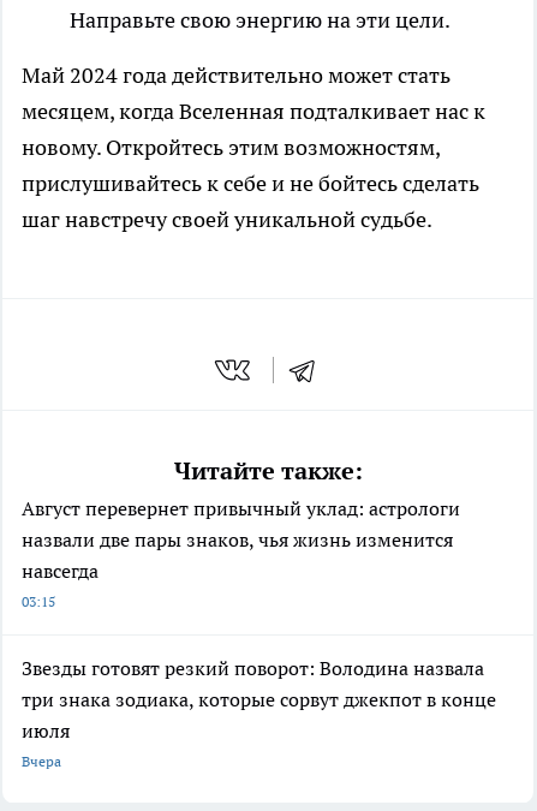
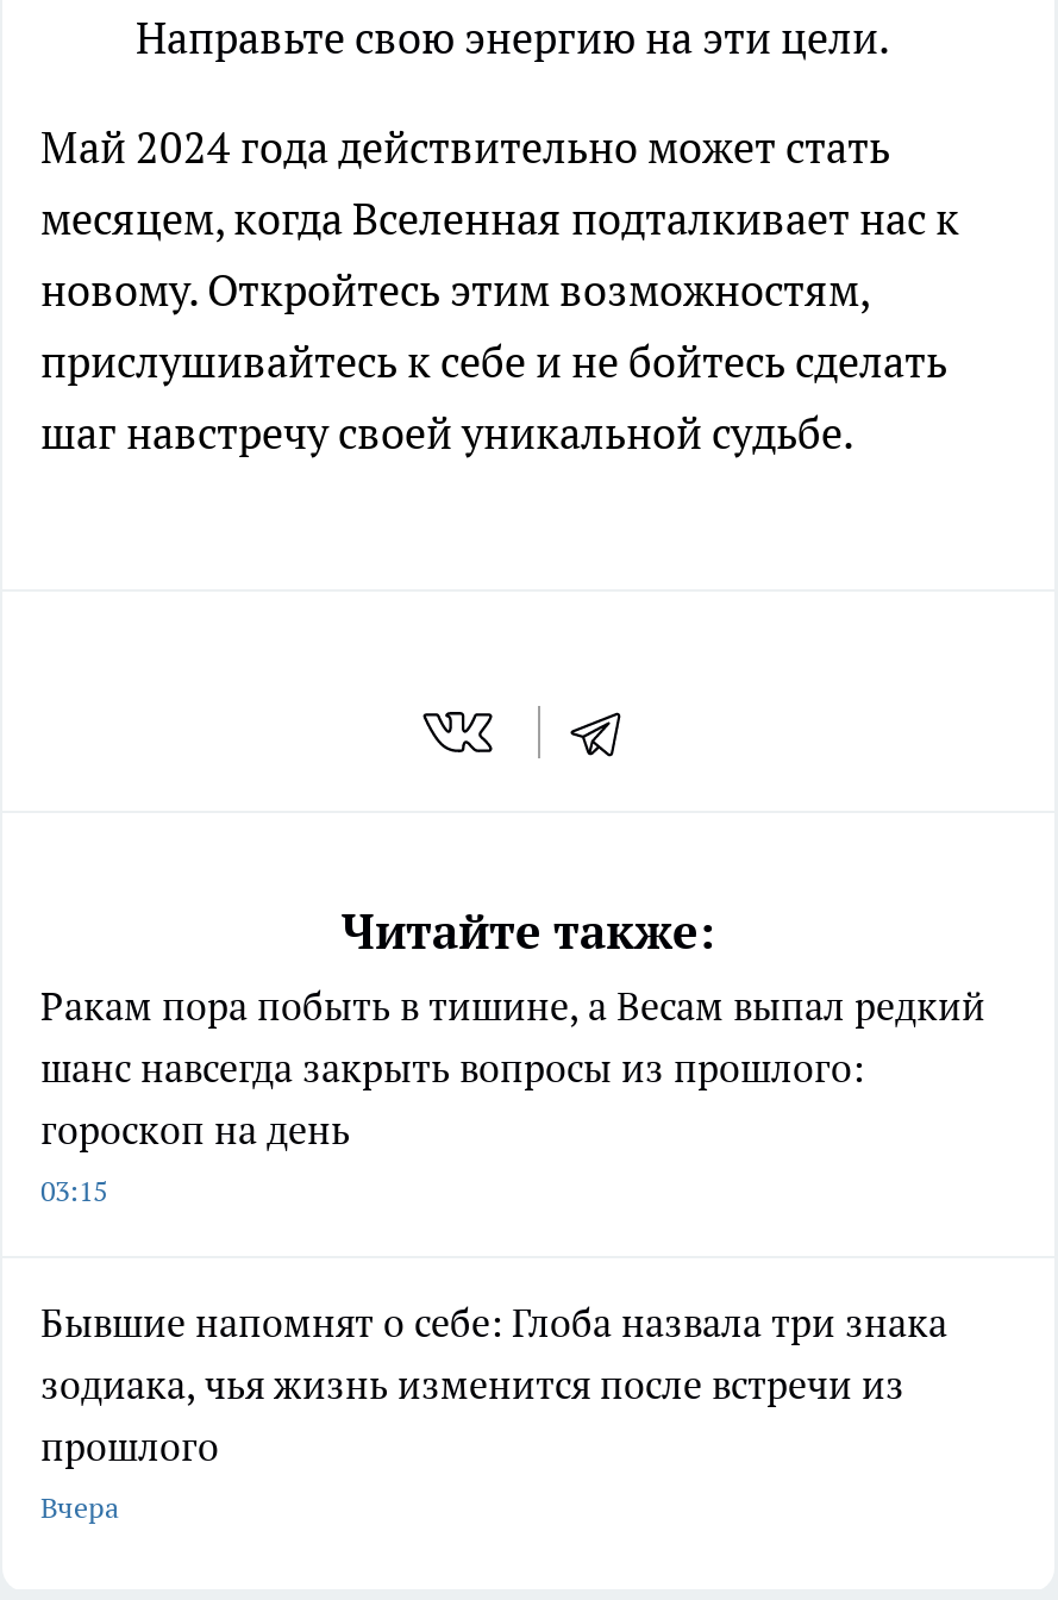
[22,496,460,582] Август перевернет привычный уклад: астрологи | назвали две пары знаков, чья жизнь изменится | навсегда -> [40,981,985,1153] Ракам пора побыть в тишине, а Весам выпал редкий | шанс навсегда закрыть вопросы из прошлого: | гороскоп на день
[22,656,496,742] Звезды готовят резкий поворот: Володина назвала | три знака зодиака, которые сорвут джекпот в конце | июля -> [40,1298,947,1470] Бывшие напомнят о себе: Глоба назвала три знака | зодиака, чья жизнь изменится после встречи из | прошлого

